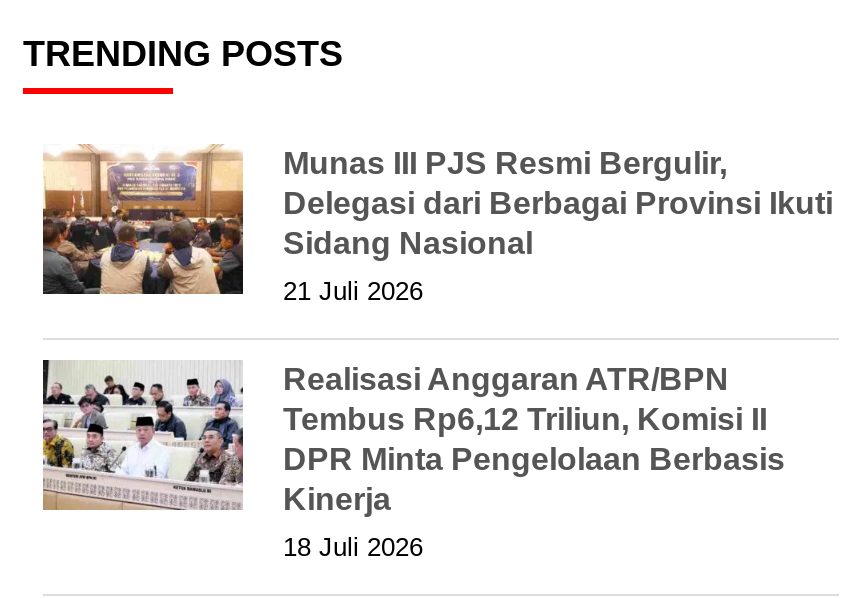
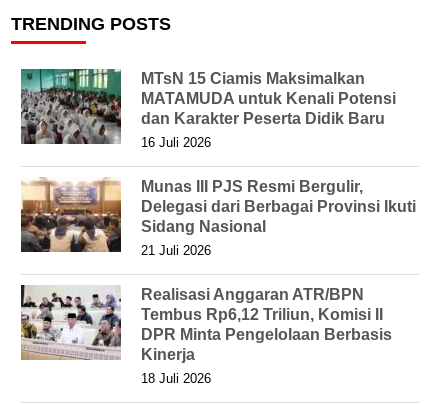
none -> [20,68,396,149] [image] | MTsN 15 Ciamis Maksimalkan | MATAMUDA untuk Kenali Potensi | dan Karakter Peserta Didik Baru | 16 Juli 2026

